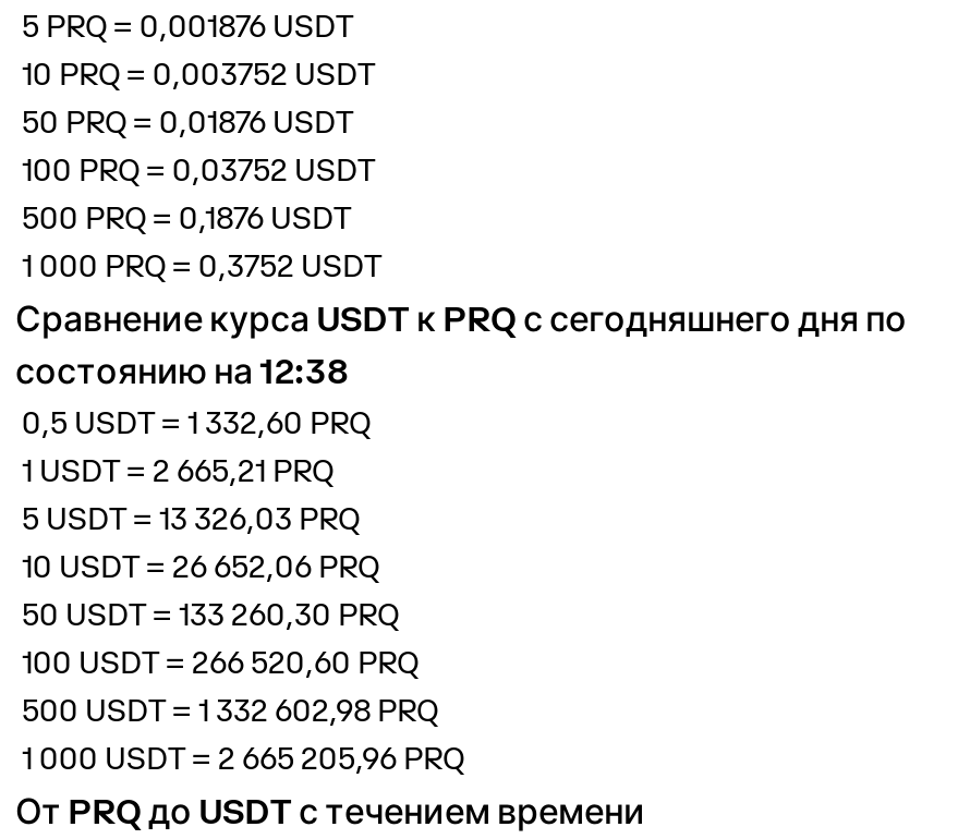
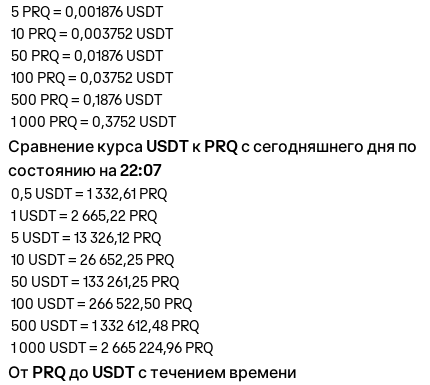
[15,348,349,392] состоянию на 12:38 -> [8,160,162,180] состоянию на 22:07
[22,403,371,442] 0,5 USDT = 1 332,60 PRQ -> [11,185,167,203] 0,5 USDT = 1 332,61 PRQ
[22,450,334,490] 1 USDT = 2 665,21 PRQ -> [11,207,157,225] 1 USDT = 2 665,22 PRQ
[22,498,360,538] 5 USDT = 13 326,03 PRQ -> [11,229,161,247] 5 USDT = 13 326,12 PRQ
[22,546,379,586] 10 USDT = 26 652,06 PRQ -> [11,251,174,269] 10 USDT = 26 652,25 PRQ
[22,594,399,633] 50 USDT = 133 260,30 PRQ -> [11,273,179,291] 50 USDT = 133 261,25 PRQ
[22,642,419,681] 100 USDT = 266 520,60 PRQ -> [11,295,192,313] 100 USDT = 266 522,50 PRQ
[22,690,438,729] 500 USDT = 1 332 602,98 PRQ -> [11,317,199,335] 500 USDT = 1 332 612,48 PRQ
[22,738,464,777] 1 000 USDT = 2 665 205,96 PRQ -> [11,339,213,357] 1 000 USDT = 2 665 224,96 PRQ

